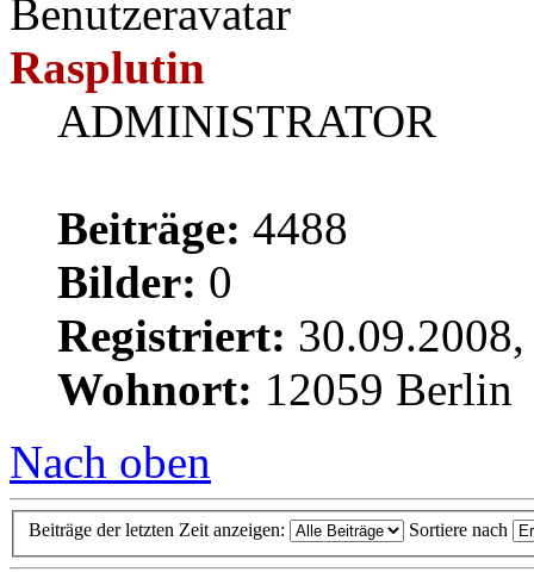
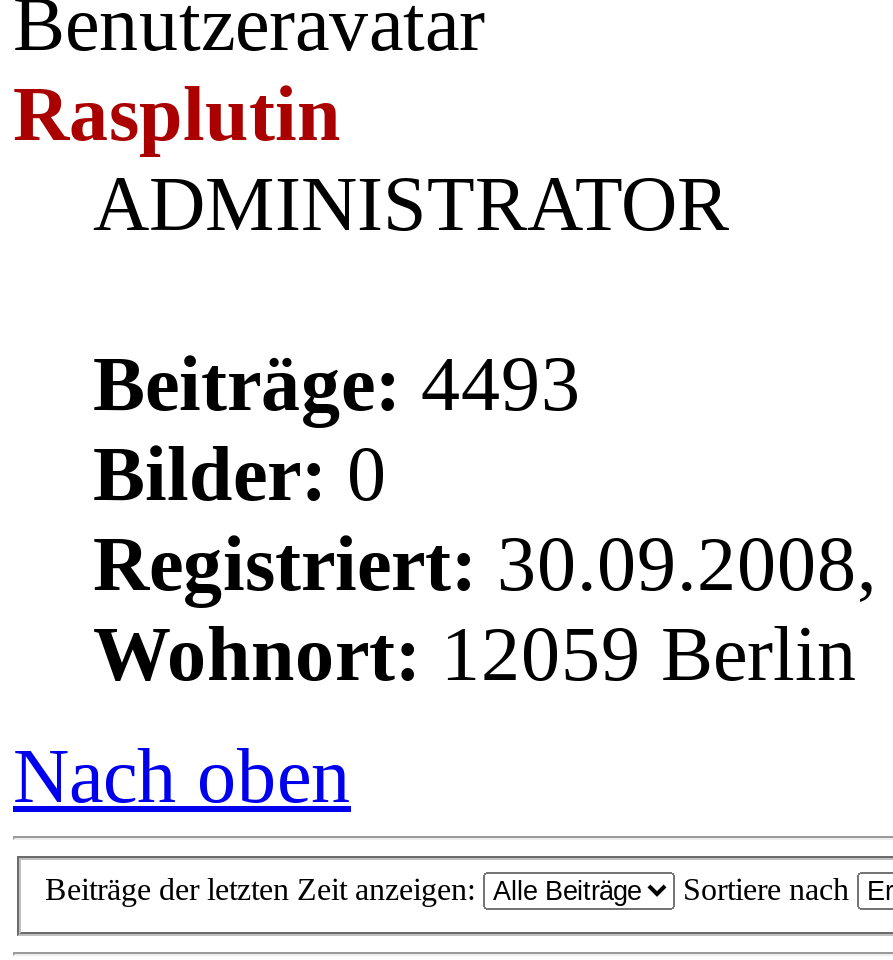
[57,202,348,254] Beiträge: 4488 -> [93,340,581,426] Beiträge: 4493

